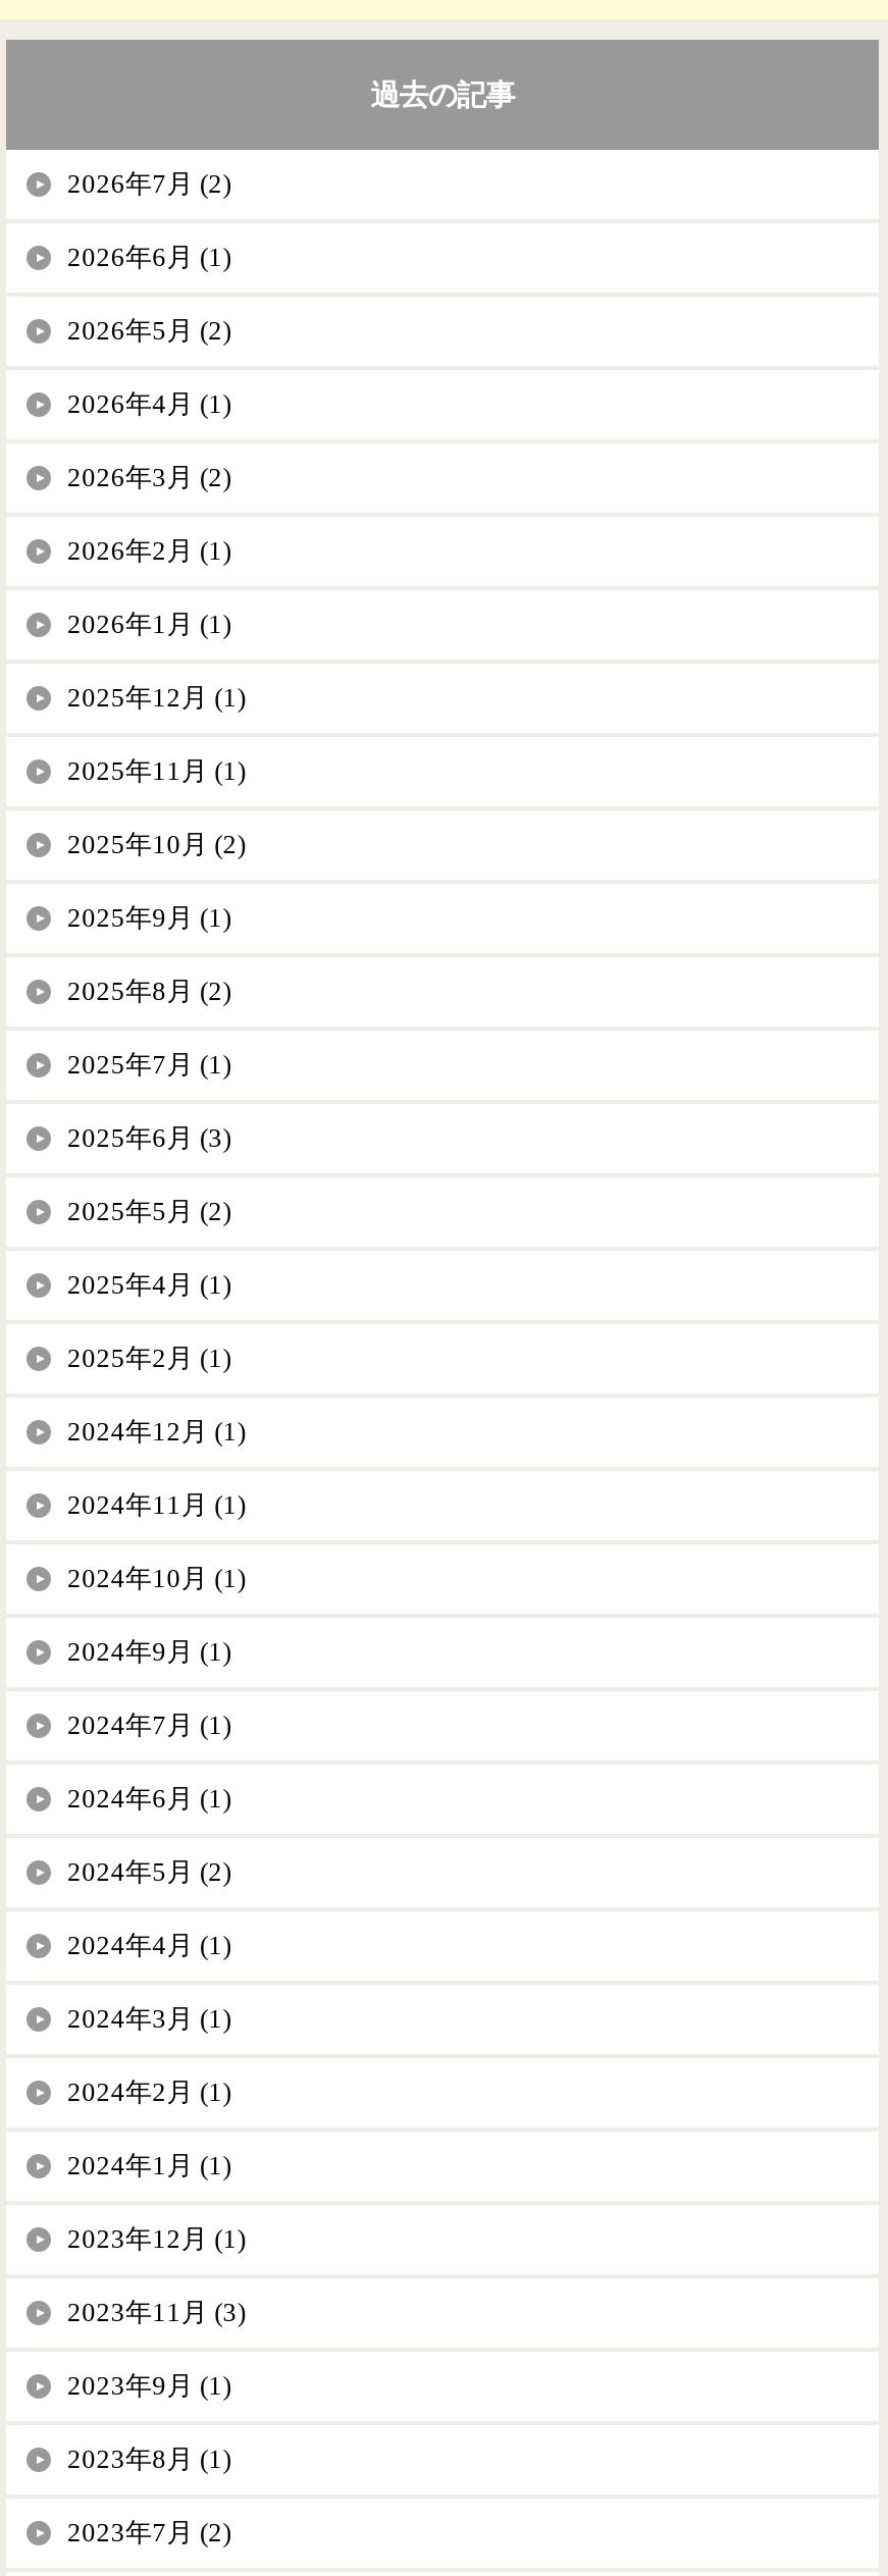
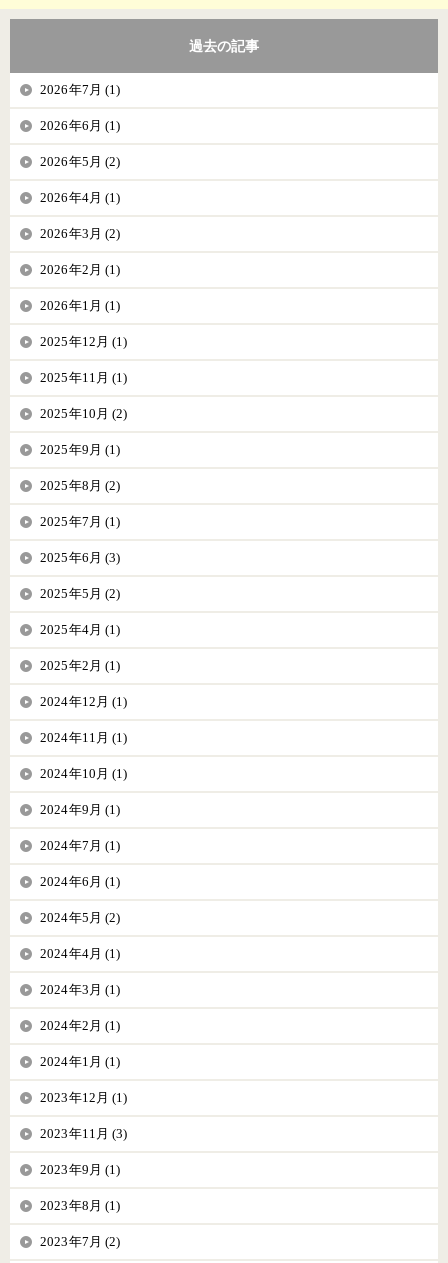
[67,168,231,198] 2026年7月 (2) -> [40,82,120,97] 2026年7月 (1)

